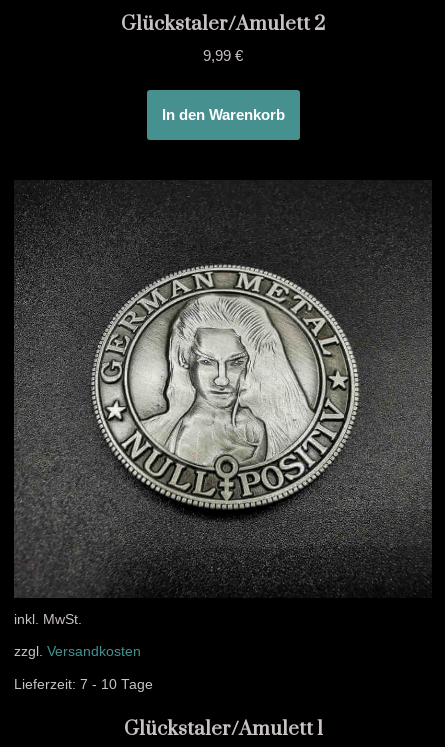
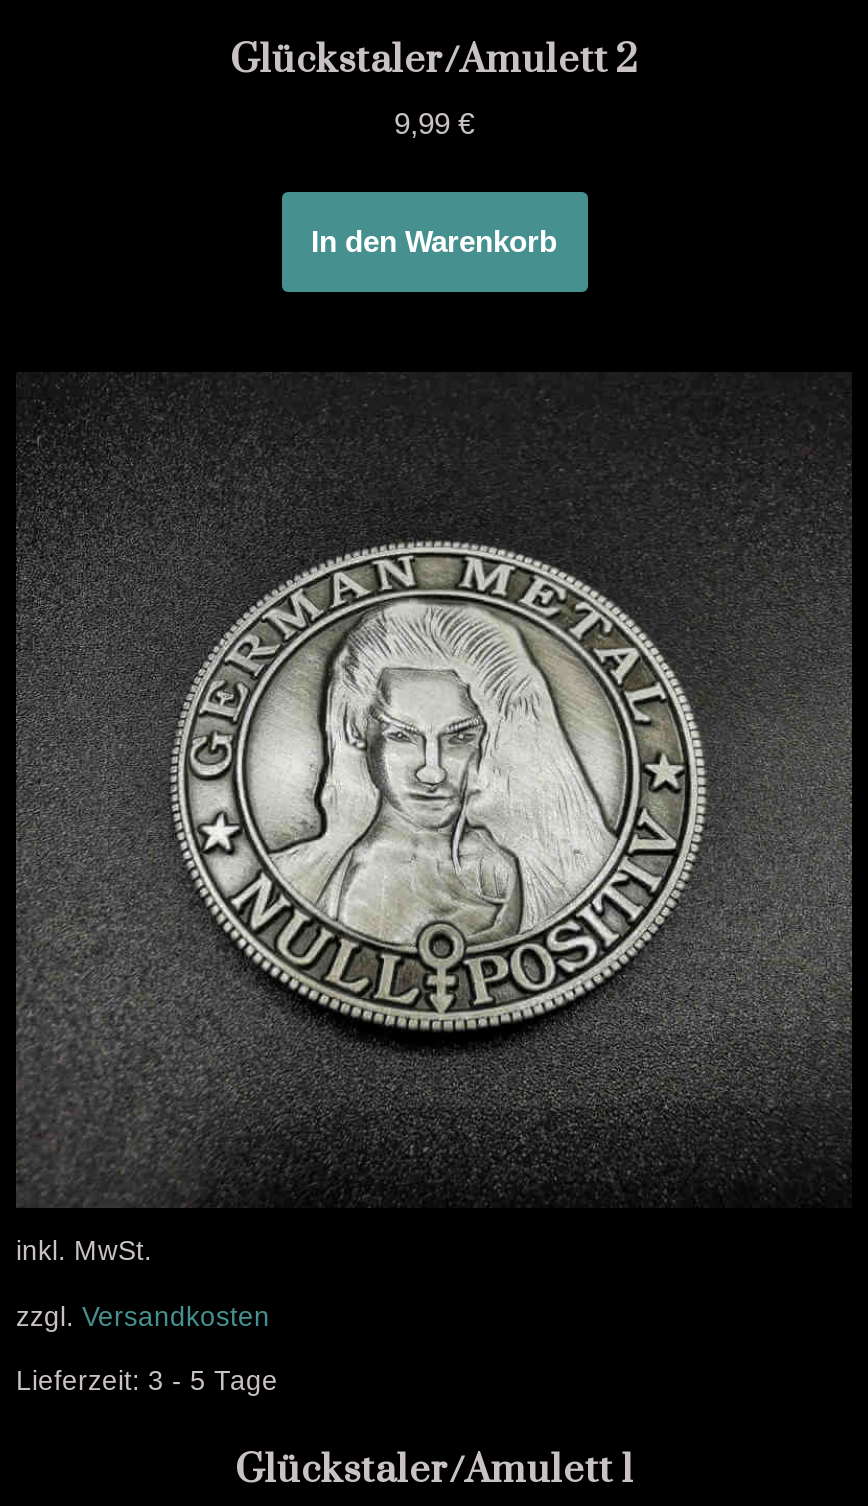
[14,677,153,692] Lieferzeit: 7 - 10 Tage -> [16,1365,278,1395] Lieferzeit: 3 - 5 Tage

